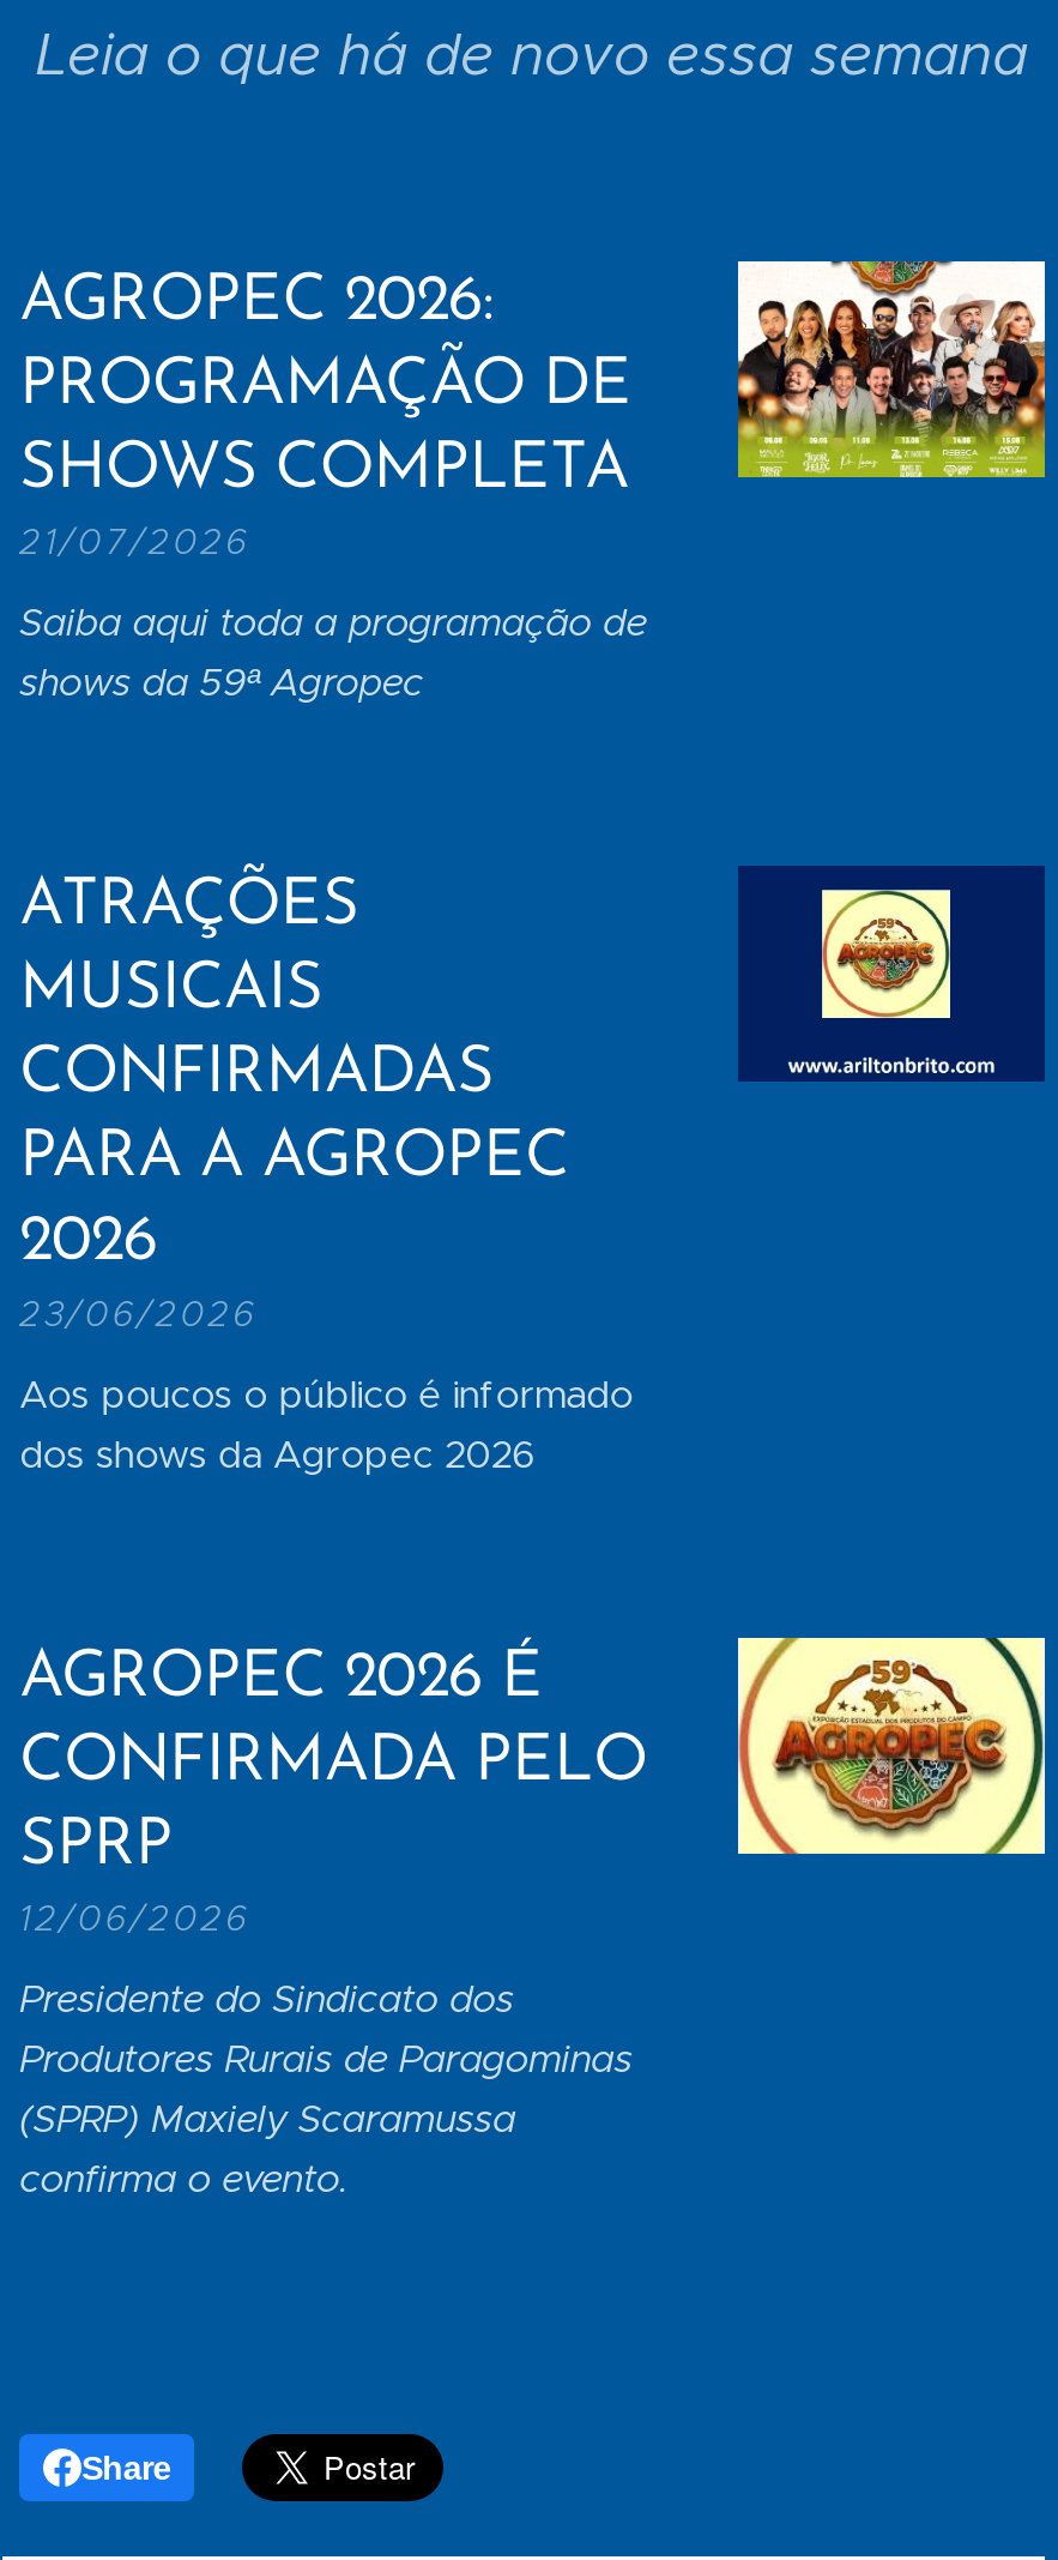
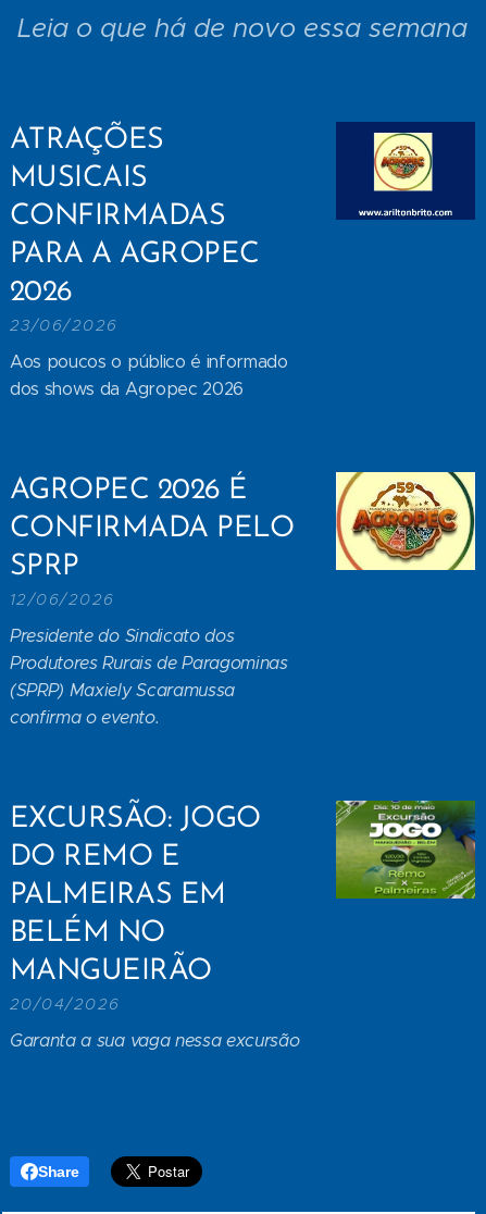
[19,259,1047,705] [image] | AGROPEC 2026: | PROGRAMAÇÃO DE | SHOWS COMPLETA | 21/07/2026 | Saiba aqui toda a programação de | shows da 59ª Agropec -> none
moved [19,875,1047,2201] -> [10,126,476,728]: [image] | ATRAÇÕES | MUSICAIS | ... | (SPRP) Maxiely Scaramussa | confirma o evento.
none -> [10,800,476,1051] [image] | EXCURSÃO: JOGO | DO REMO E | PALMEIRAS EM | BELÉM NO | MANGUEIRÃO | 20/04/2026 | Garanta a sua vaga nessa excursão

